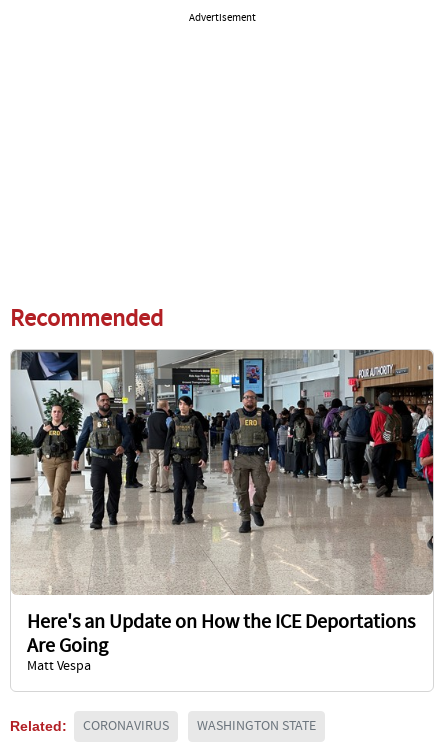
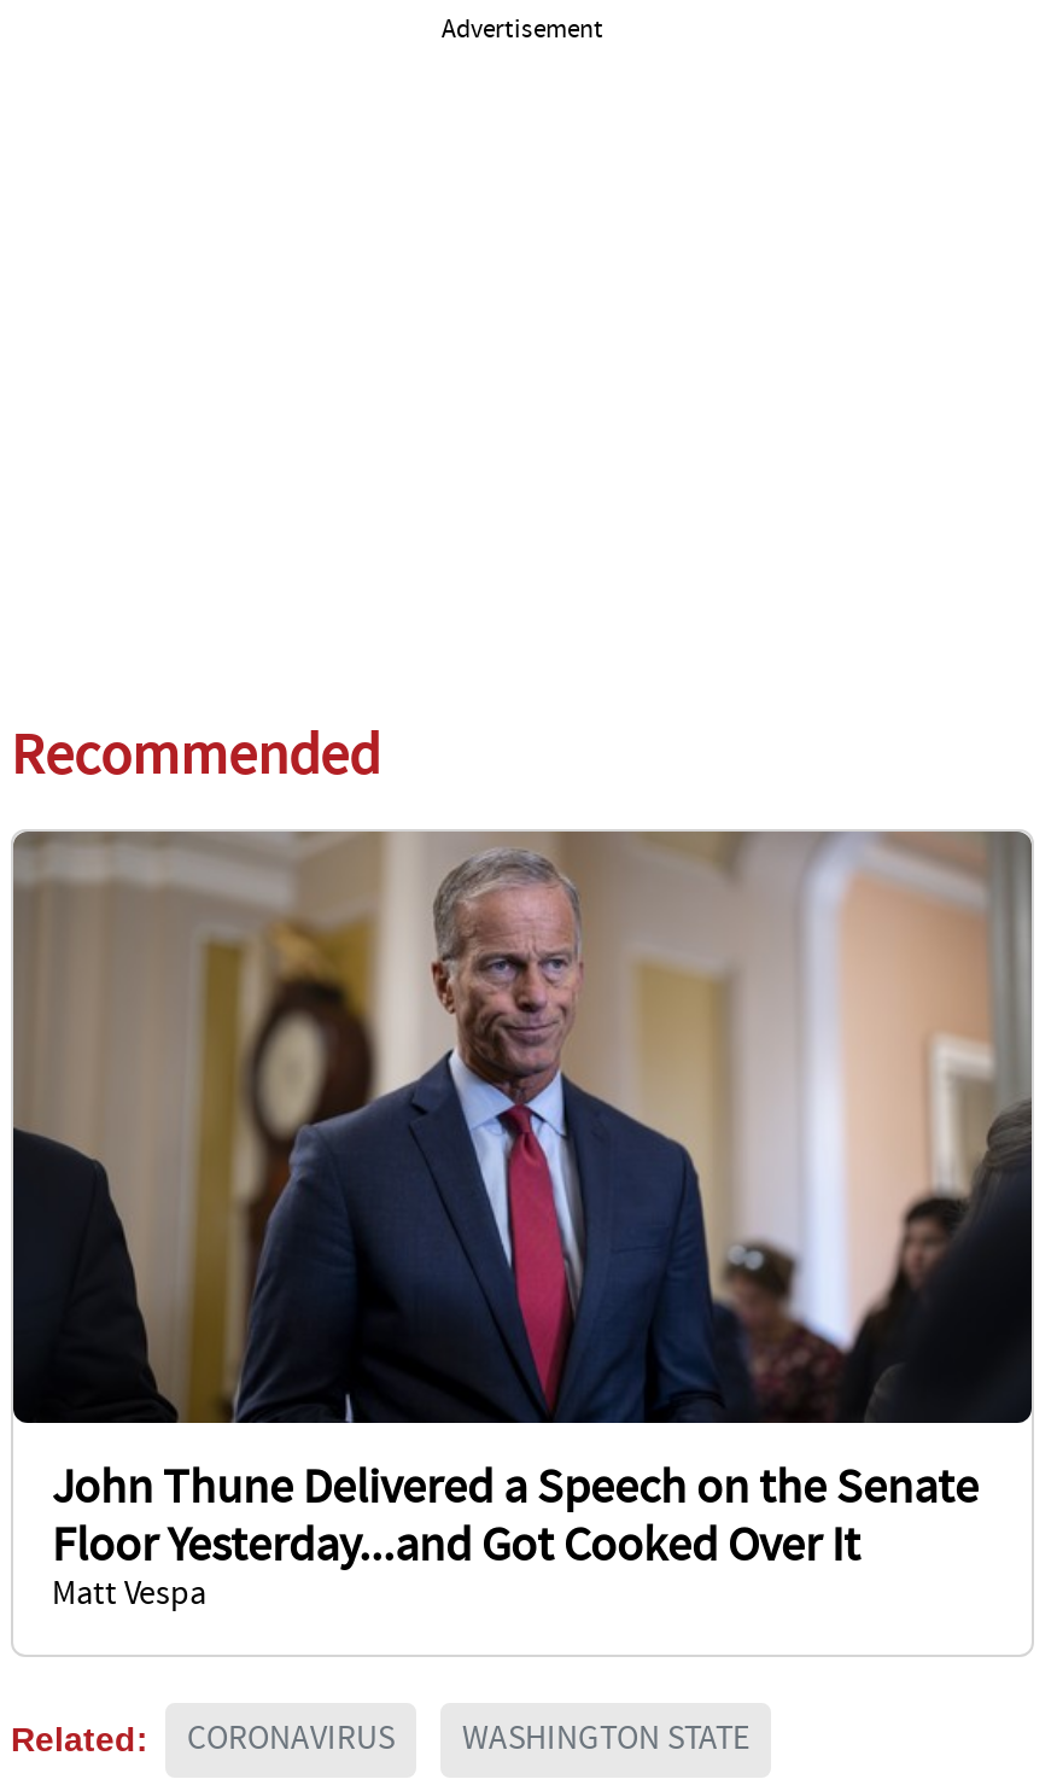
[10,350,434,657] [image] | Here's an Update on How the ICE Deportations | Are Going -> [11,832,1034,1572] [image] | John Thune Delivered a Speech on the Senate | Floor Yesterday...and Got Cooked Over It

